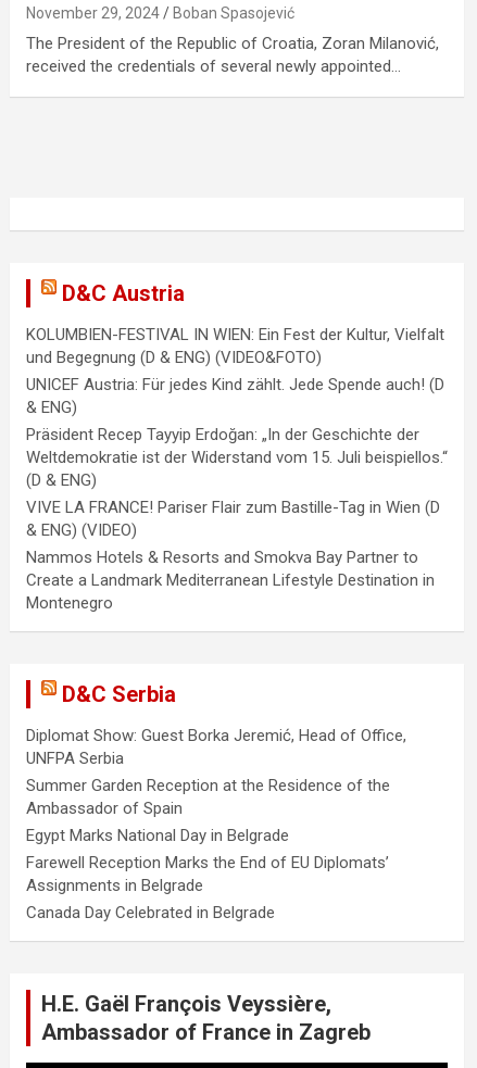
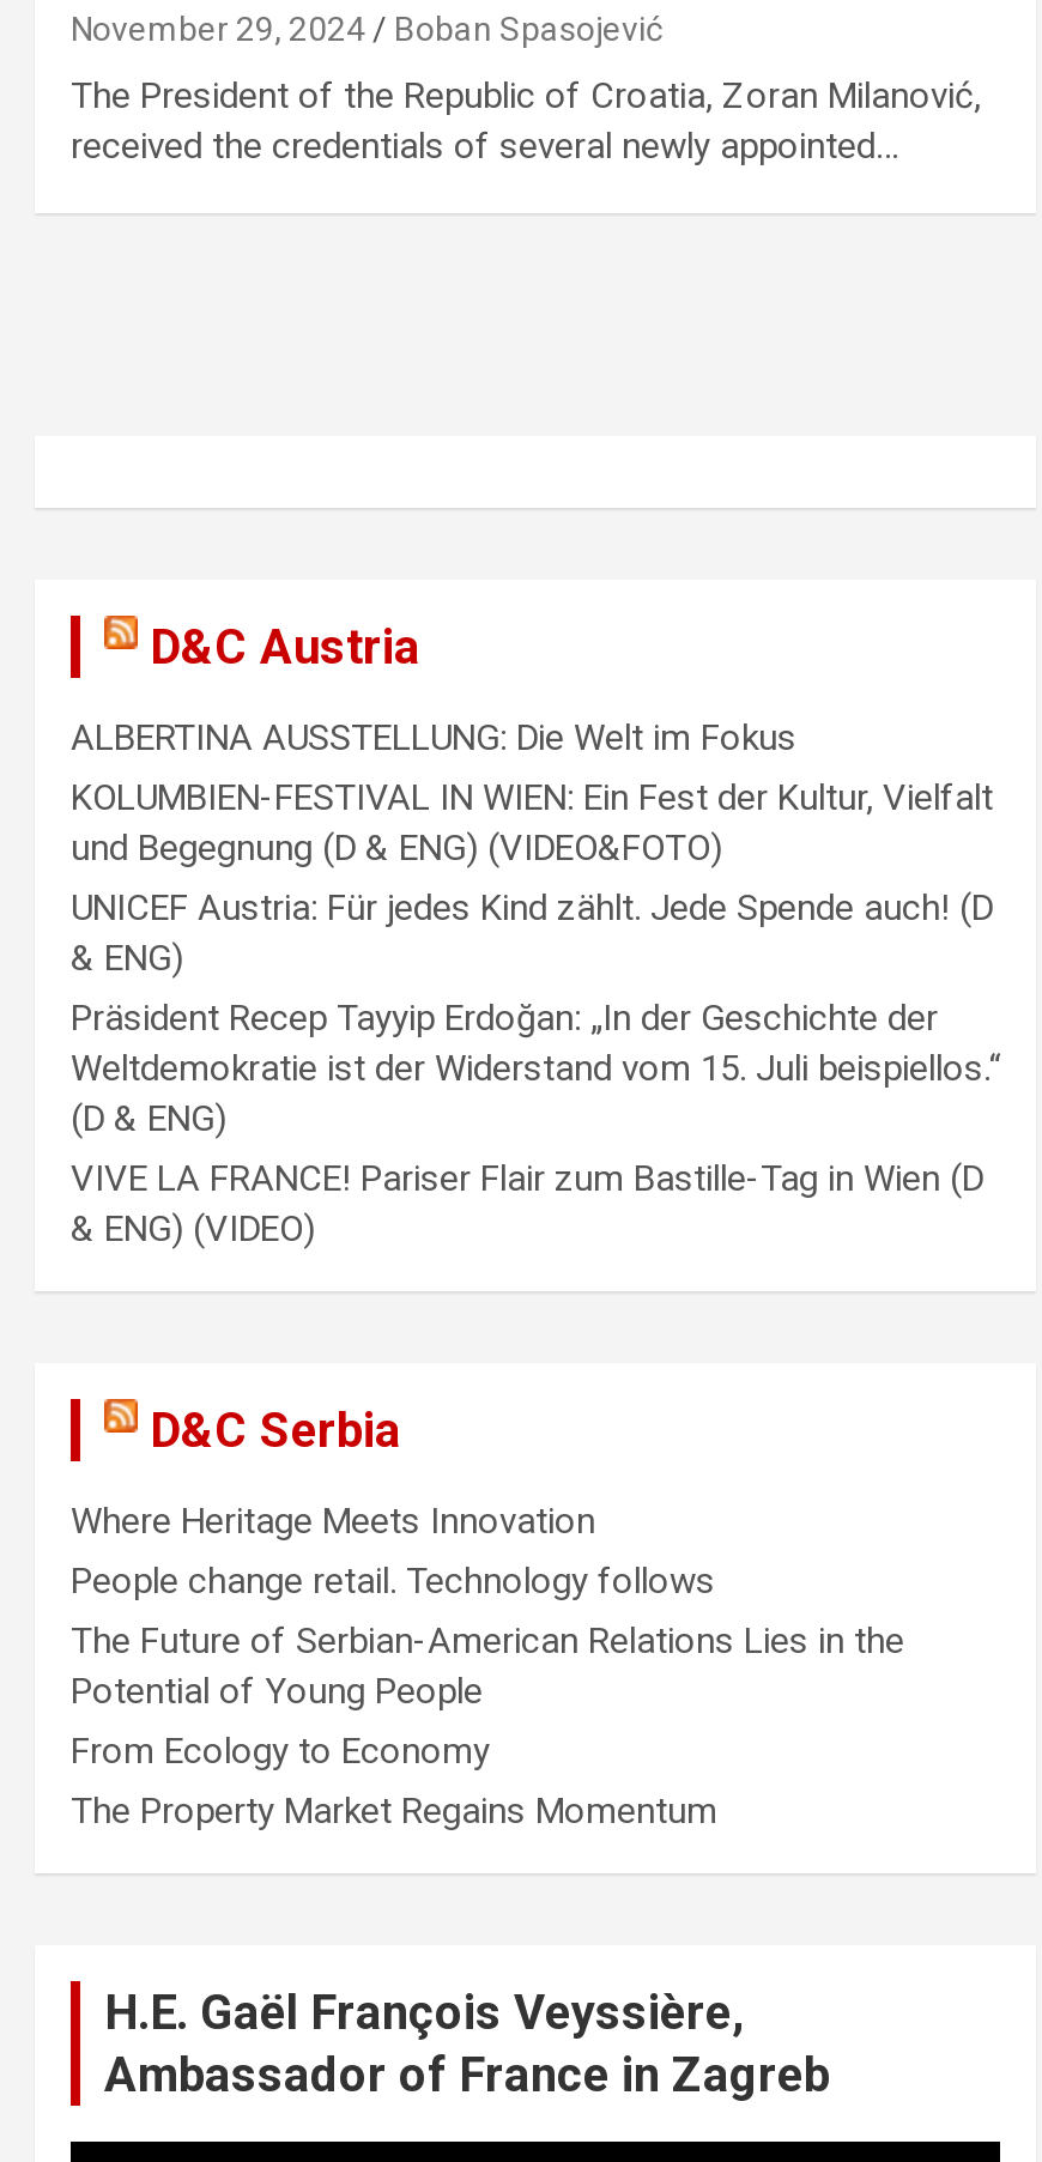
none -> [71,717,796,761] ALBERTINA AUSSTELLUNG: Die Welt im Fokus
moved [26,325,448,541] -> [71,777,1000,1252]: KOLUMBIEN-FESTIVAL IN WIEN: Ein Fest der Kultur, Vielfalt | und Begegnung (D & ENG) (VIDEO&FOTO) | UNICEF Austria: Für jedes Kind zählt. Jede Spende auch! (D | ... | VIVE LA FRANCE! Pariser Flair zum Bastille-Tag in Wien (D | & ENG) (VIDEO)
[26,548,435,613] Nammos Hotels & Resorts and Smokva Bay Partner to | Create a Landmark Mediterranean Lifestyle Destination in | Montenegro -> none
[26,726,406,923] Diplomat Show: Guest Borka Jeremić, Head of Office, | UNFPA Serbia | Summer Garden Reception at the Residence of the | Ambassador of Spain | Egypt Marks National Day in Belgrade | Farewell Reception Marks the End of EU Diplomats’ | Assignments in Belgrade | Canada Day Celebrated in Belgrade -> [71,1501,904,1834] Where Heritage Meets Innovation | People change retail. Technology follows | The Future of Serbian-American Relations Lies in the | Potential of Young People | From Ecology to Economy | The Property Market Regains Momentum

